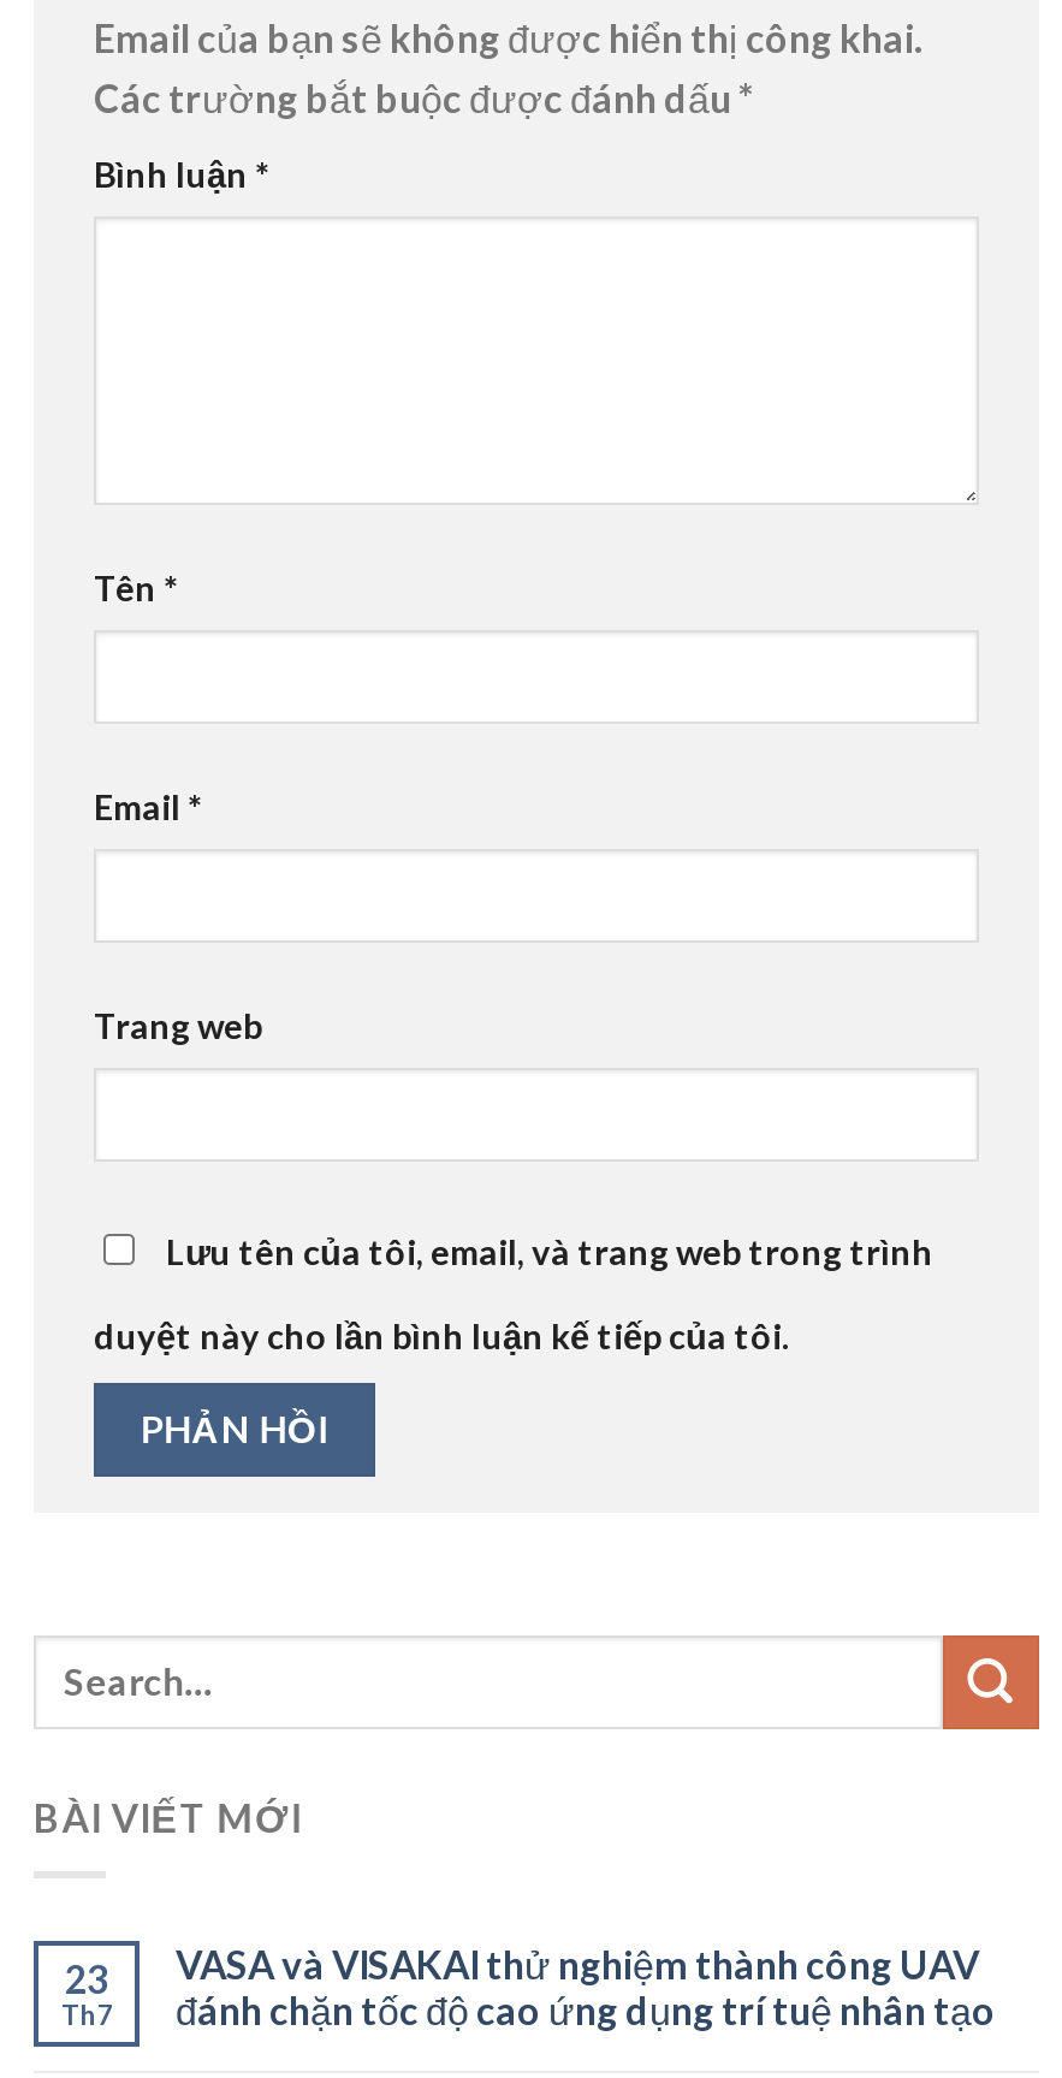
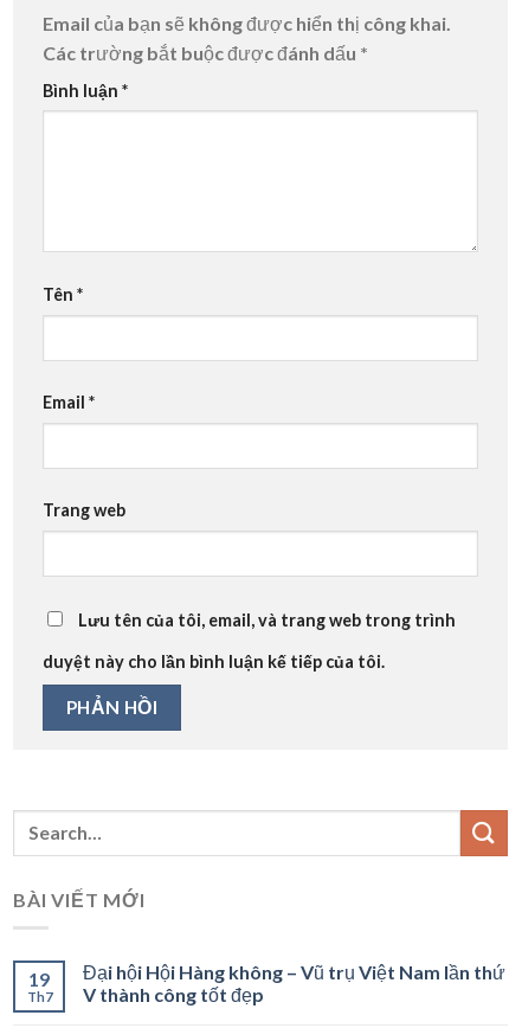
[176,1941,996,2033] VASA và VISAKAI thử nghiệm thành công UAV | đánh chặn tốc độ cao ứng dụng trí tuệ nhân tạo -> [83,961,505,1006] Đại hội Hội Hàng không – Vũ trụ Việt Nam lần thứ | V thành công tốt đẹp
[65,1956,108,2002] 23 -> [28,968,50,990] 19

